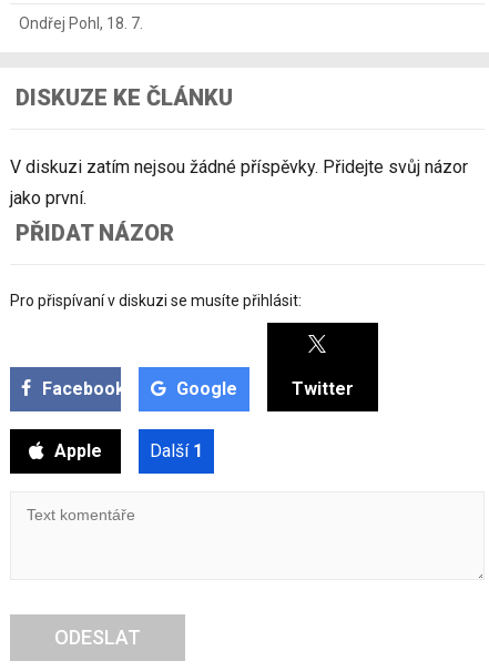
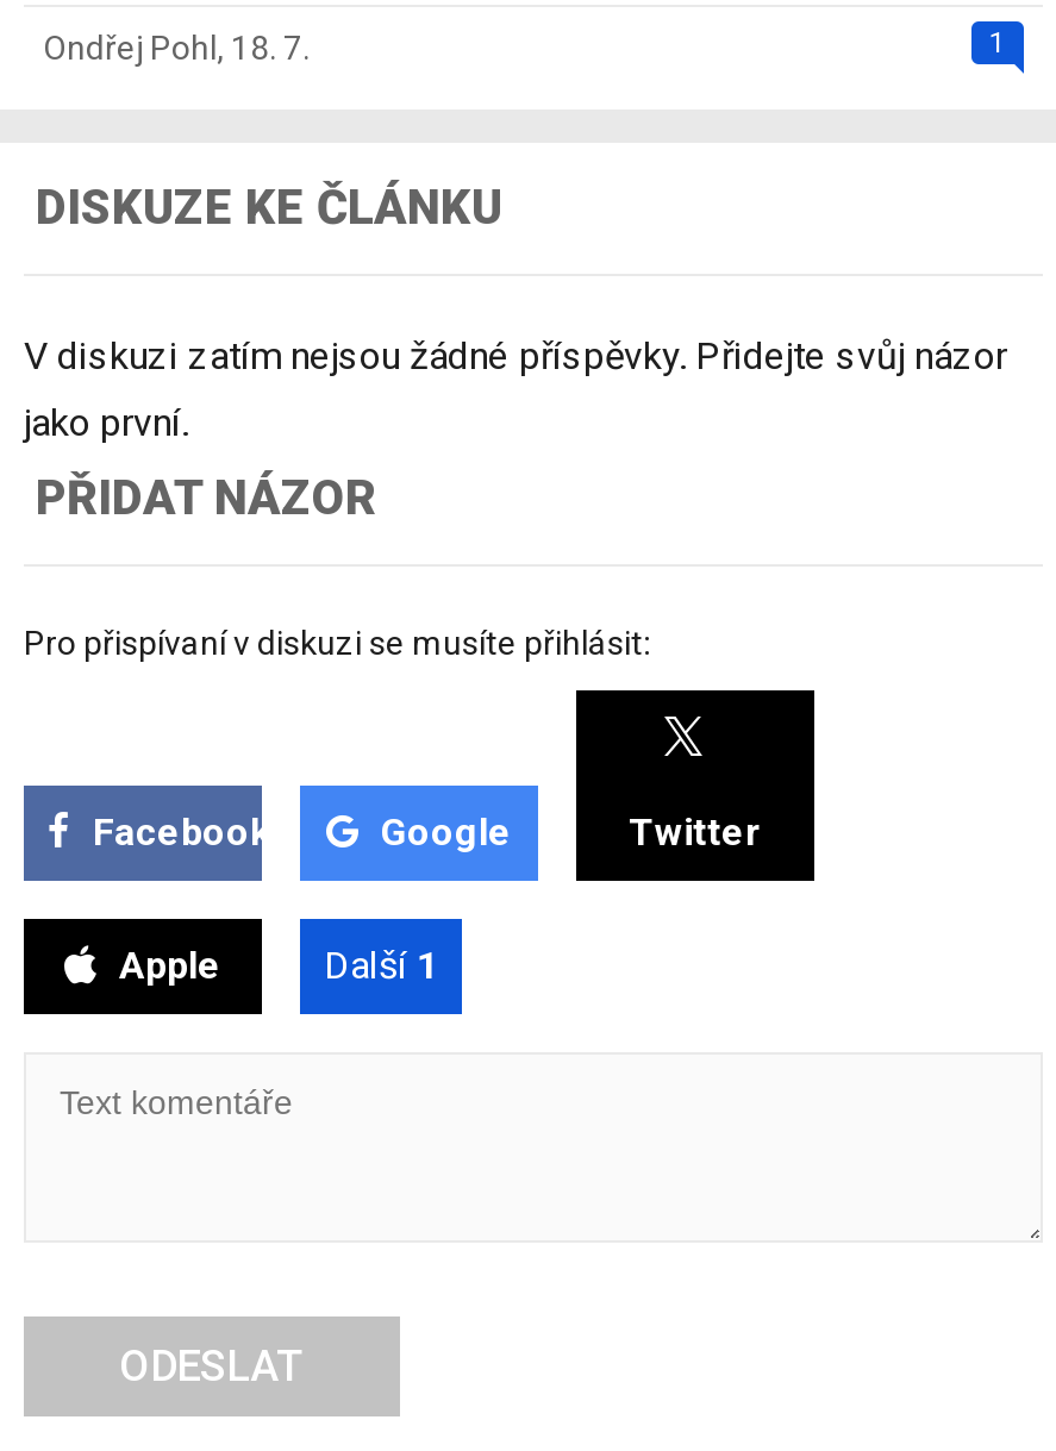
none -> [989,26,1006,59] 1

